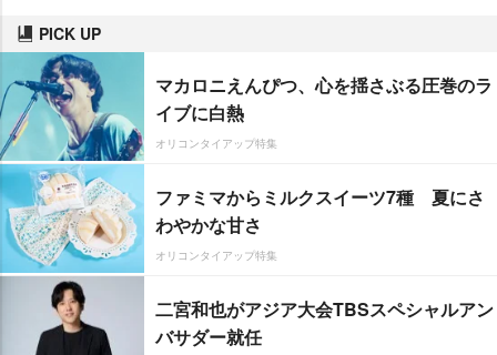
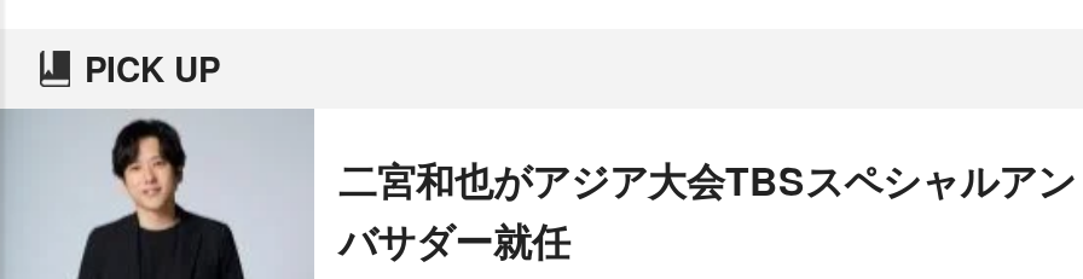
[3,52,493,274] [image] | マカロニえんぴつ、心を揺さぶる圧巻のラ | イブに白熱 | オリコンタイアップ特集 | ファミマからミルクスイーツ7種 夏にさ | わやかな甘さ | オリコンタイアップ特集 -> none

